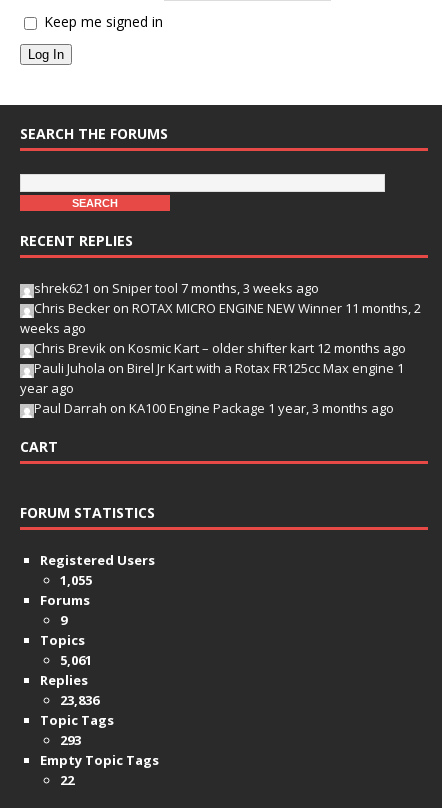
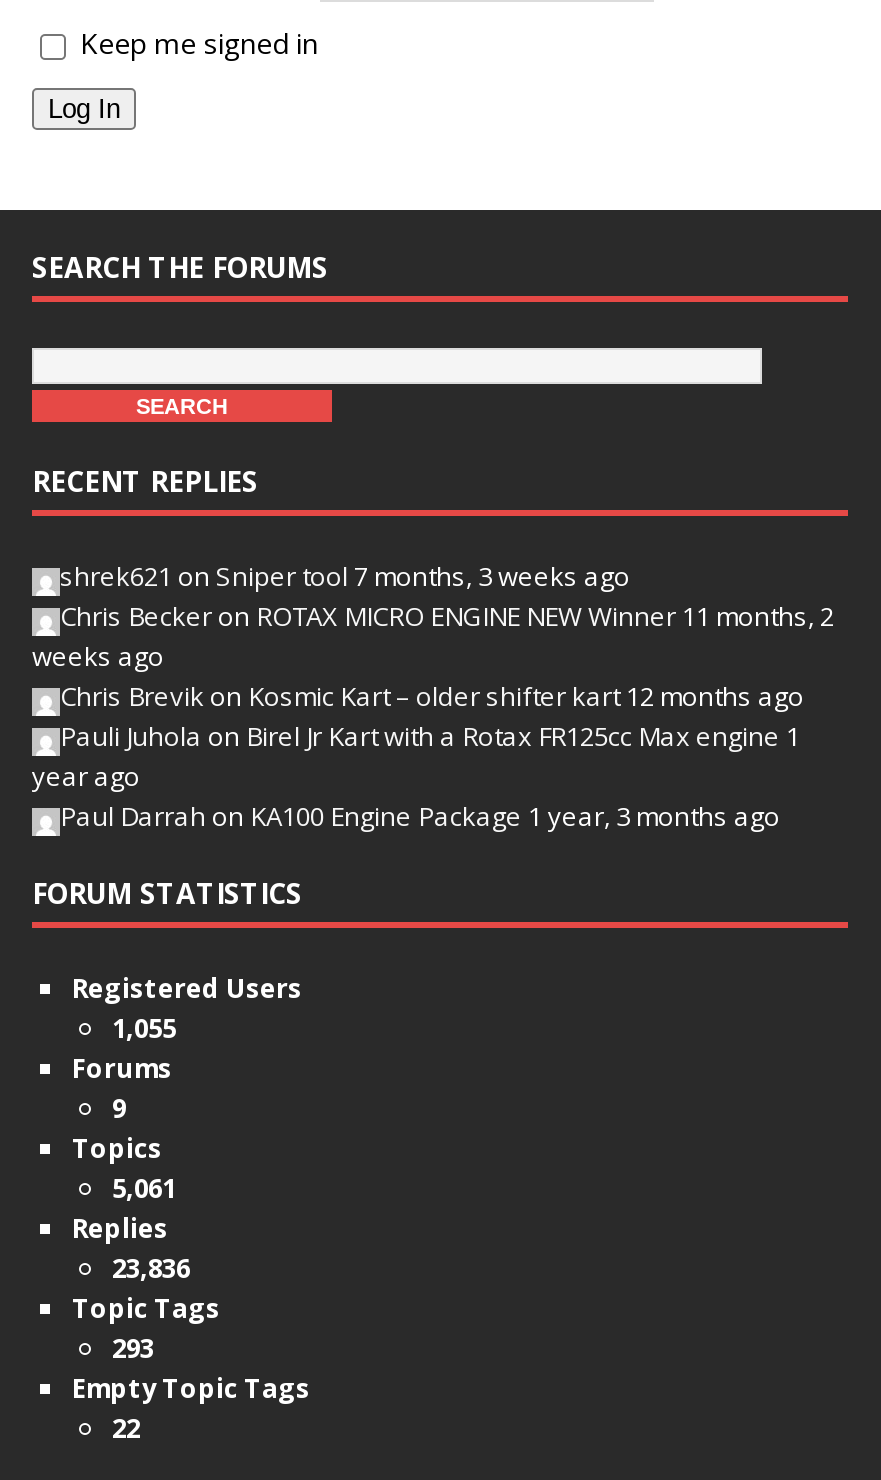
[20,437,58,456] CART -> none

